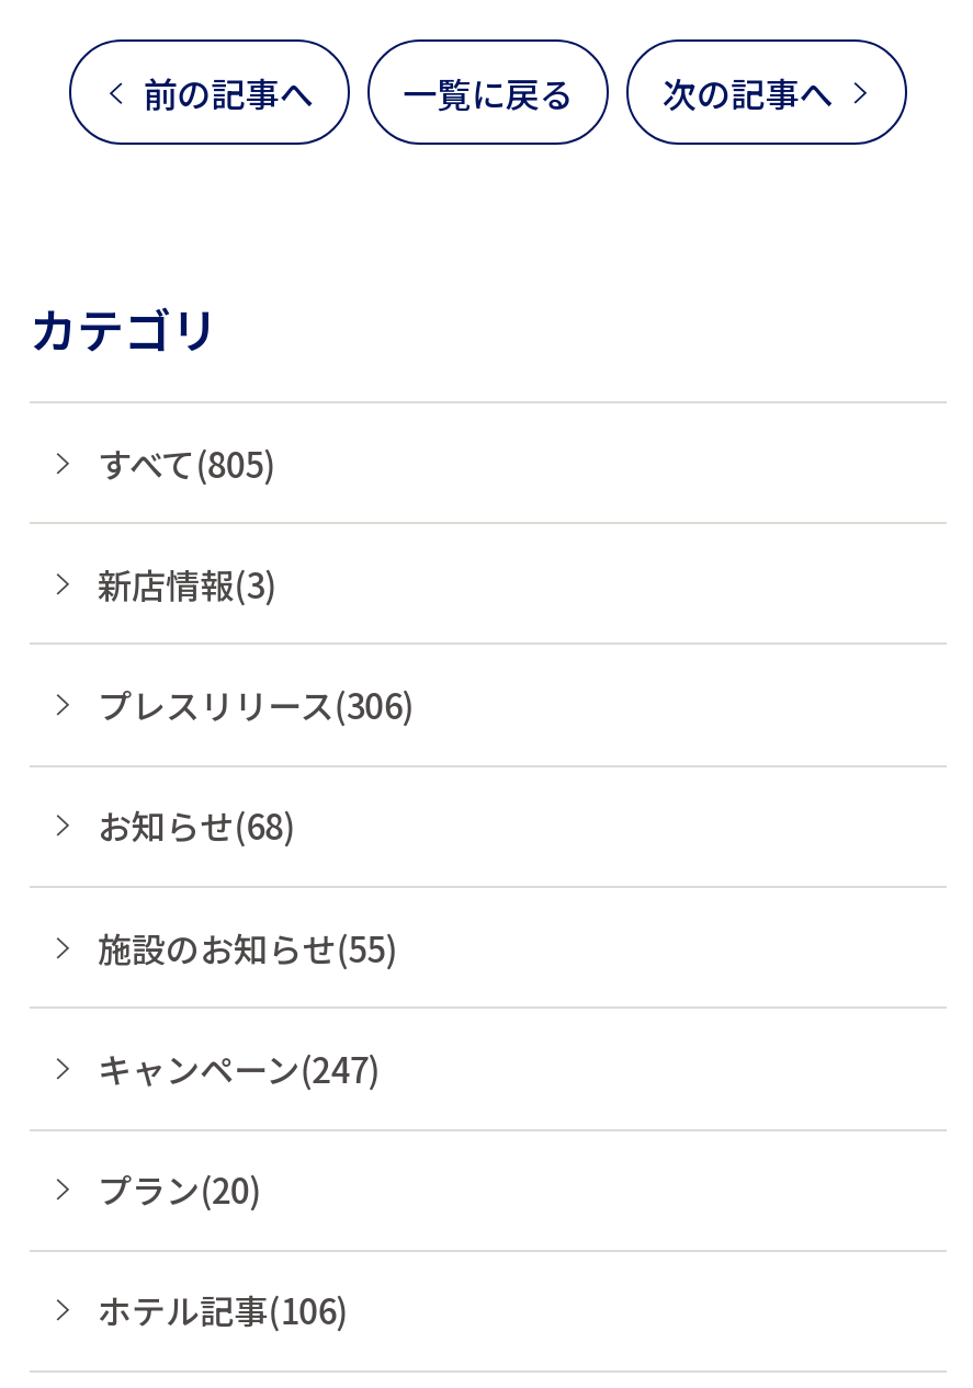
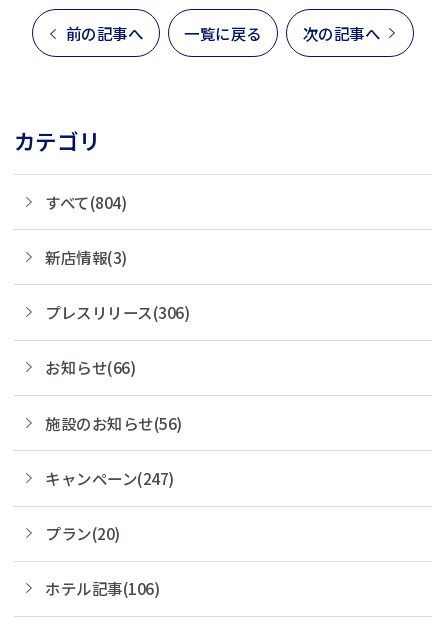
[98,437,276,486] すべて(805) -> [45,190,126,212] すべて(804)
[98,801,296,849] お知らせ(68) -> [45,356,135,378] お知らせ(66)
[98,922,398,971] 施設のお知らせ(55) -> [45,412,182,434] 施設のお知らせ(56)

